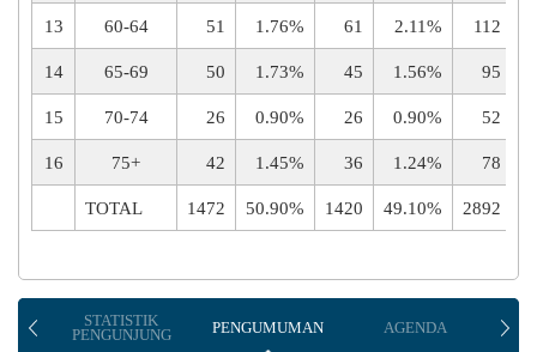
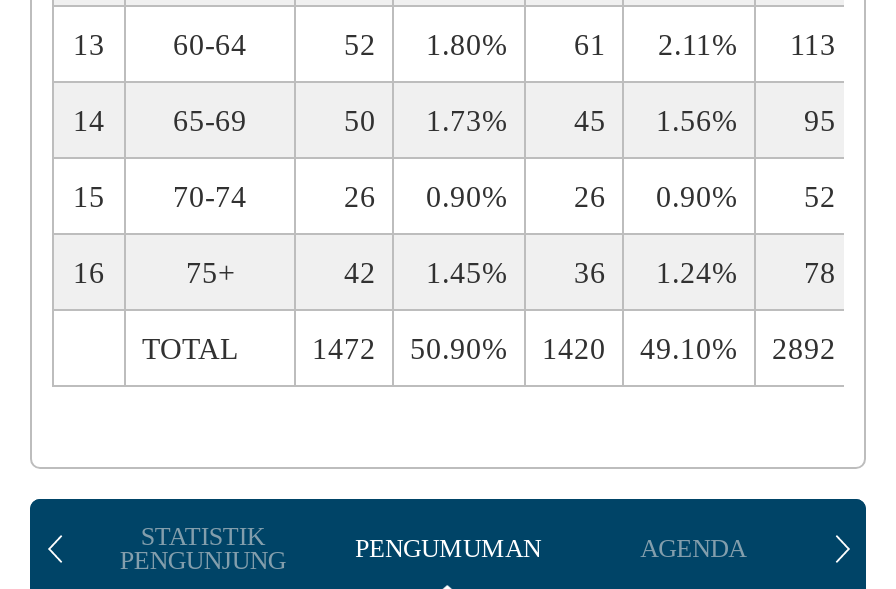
[206,16,225,36] 51 -> [344,27,376,61] 52
[255,16,304,36] 1.76% -> [426,27,508,61] 1.80%
[473,16,501,36] 112 -> [790,27,836,61] 113

